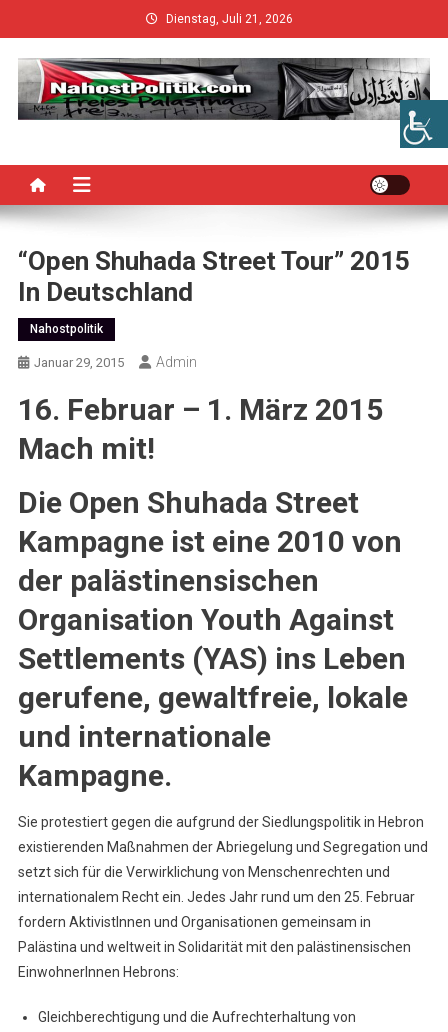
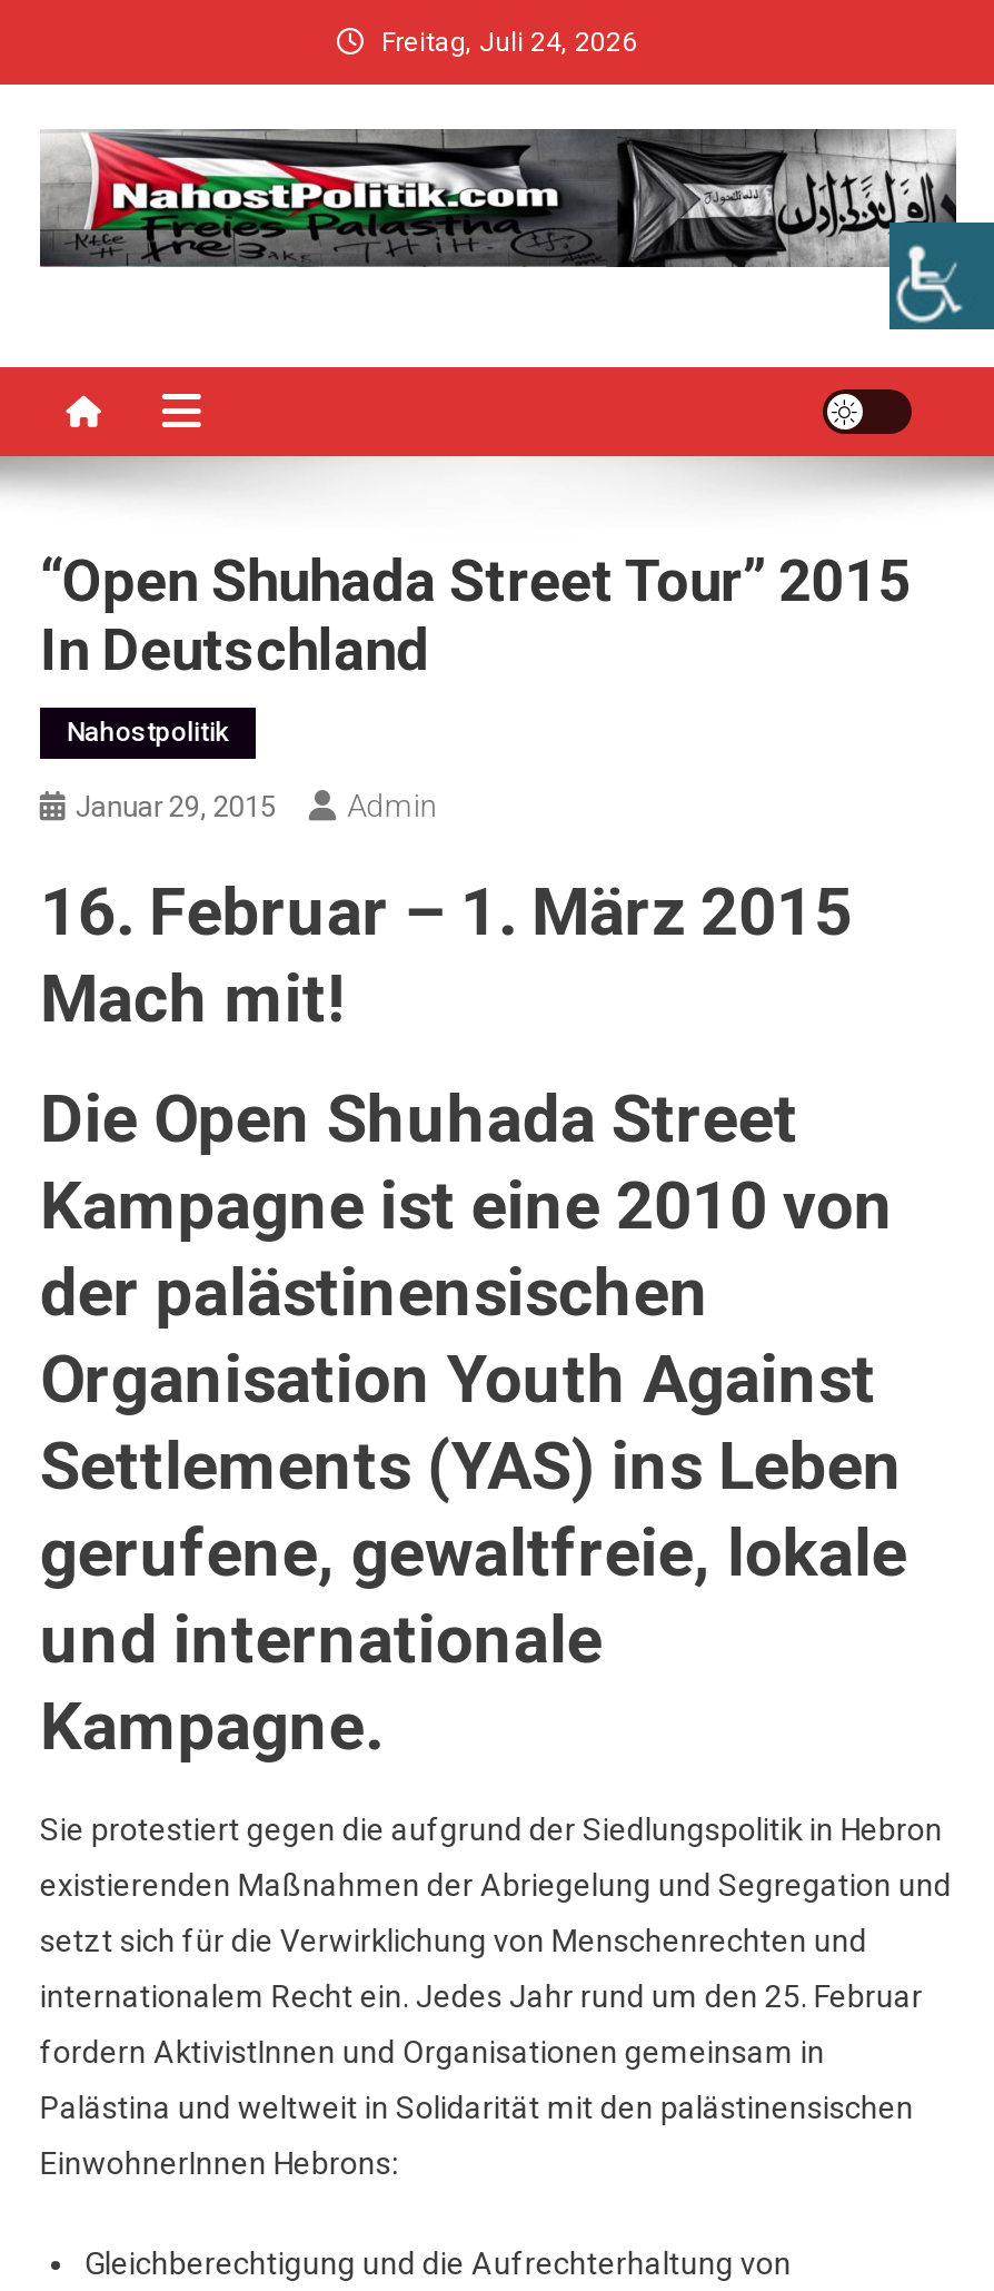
[165,12,292,26] Dienstag, Juli 21, 2026 -> [381,27,637,58] Freitag, Juli 24, 2026

